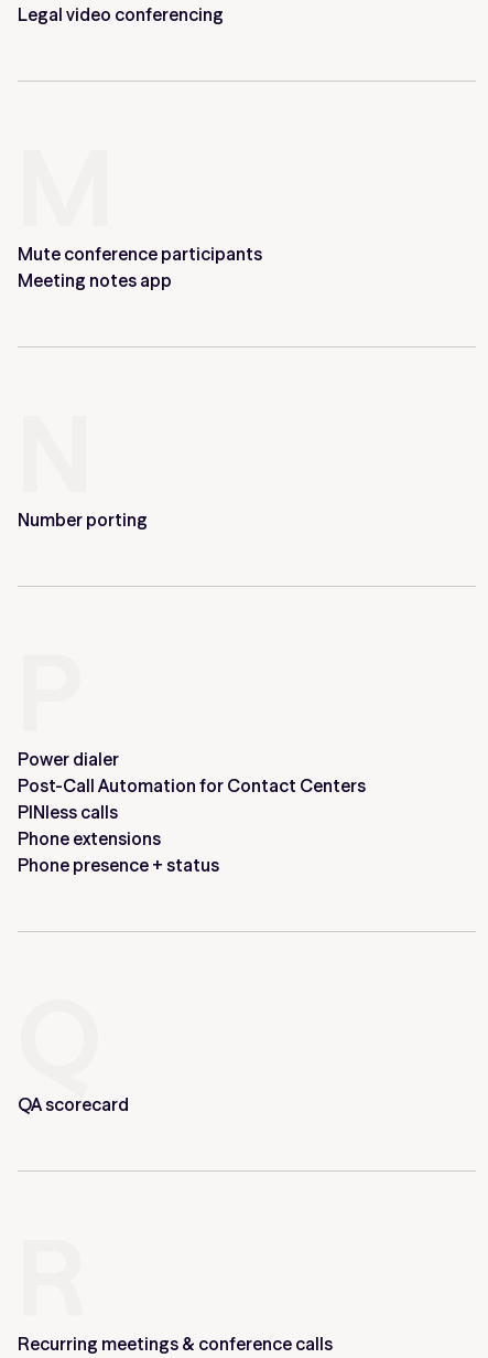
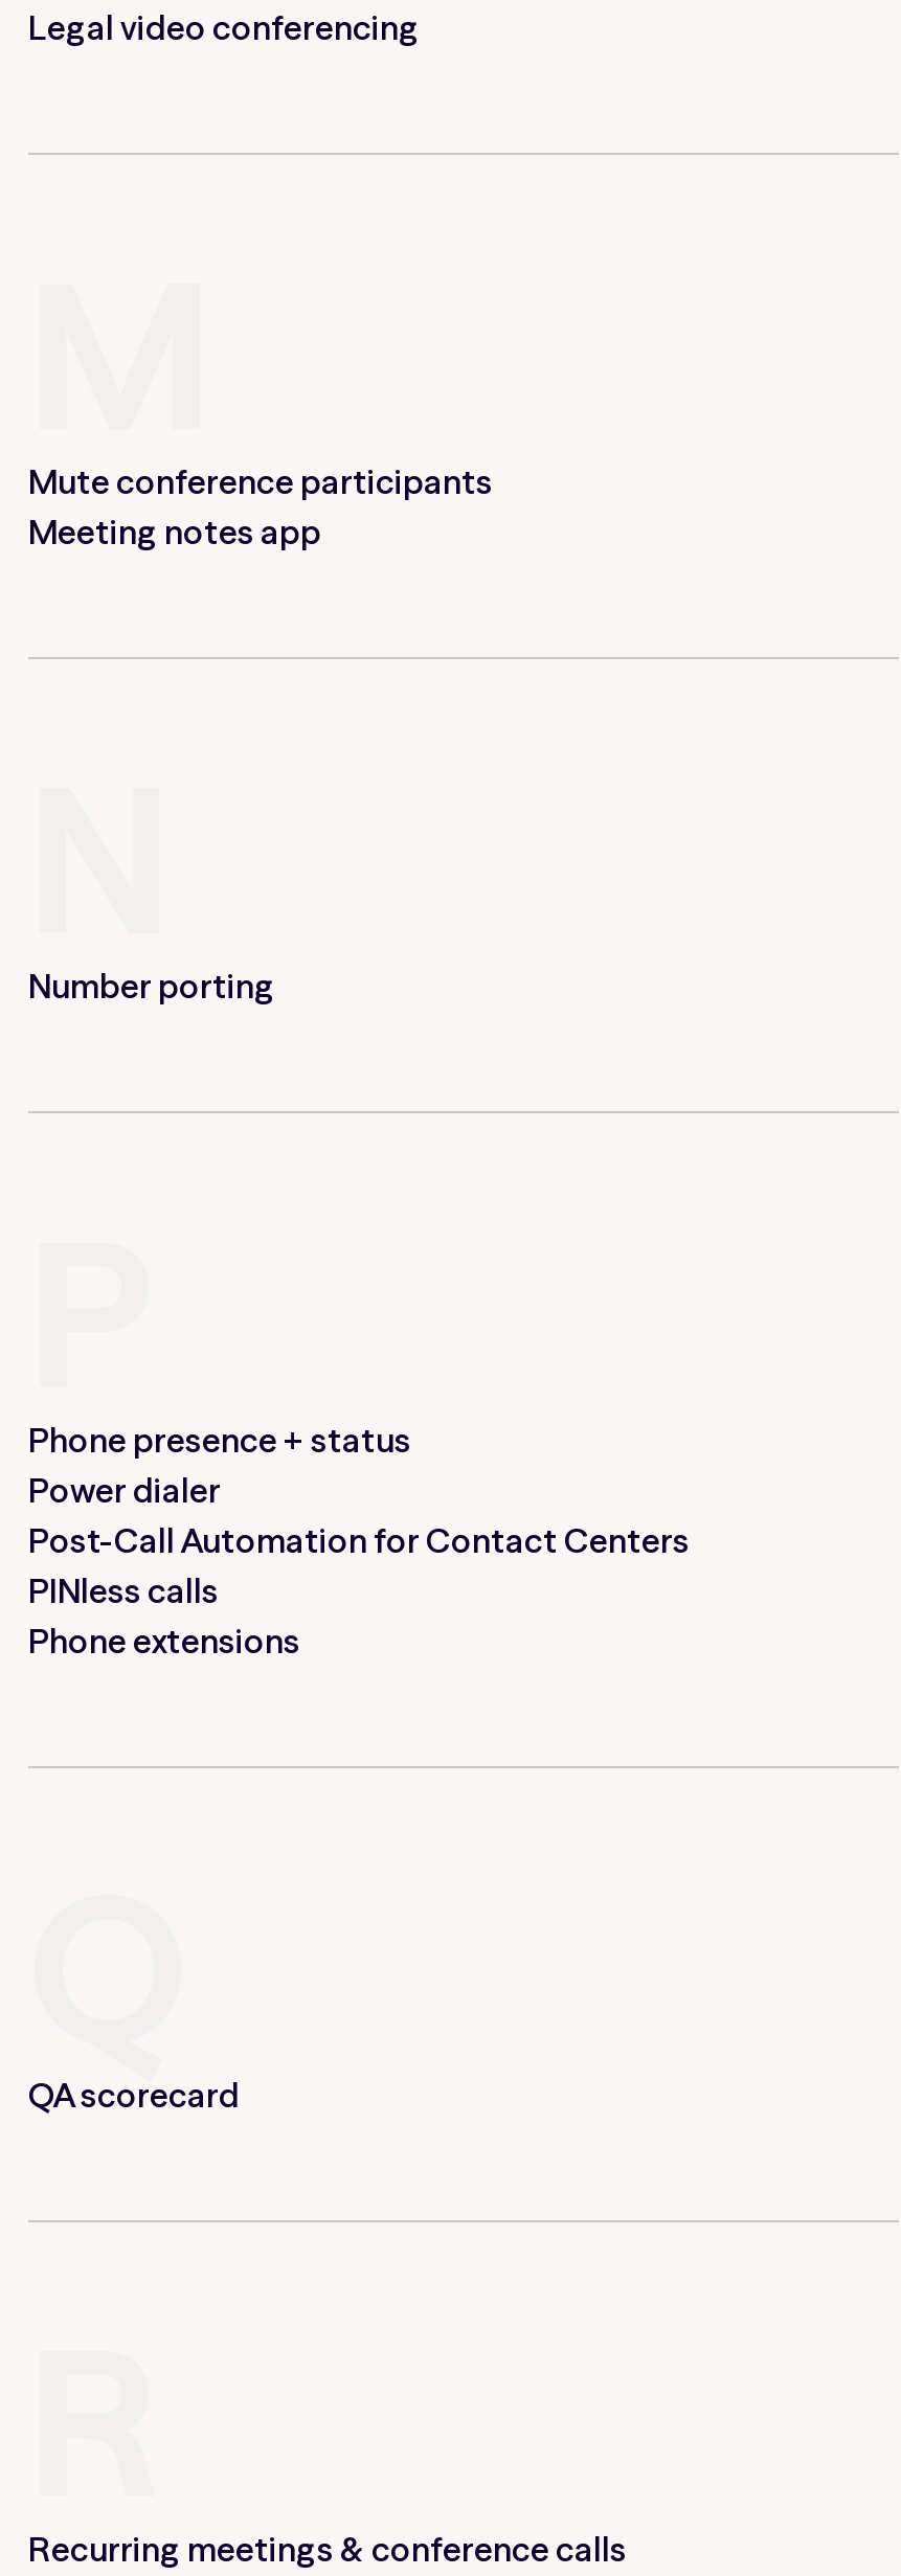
moved [18,748,366,849] -> [28,1469,690,1662]: Power dialer | Post-Call Automation for Contact Centers | PINless calls | Phone extensions
moved [18,854,219,876] -> [28,1419,411,1461]: Phone presence + status

